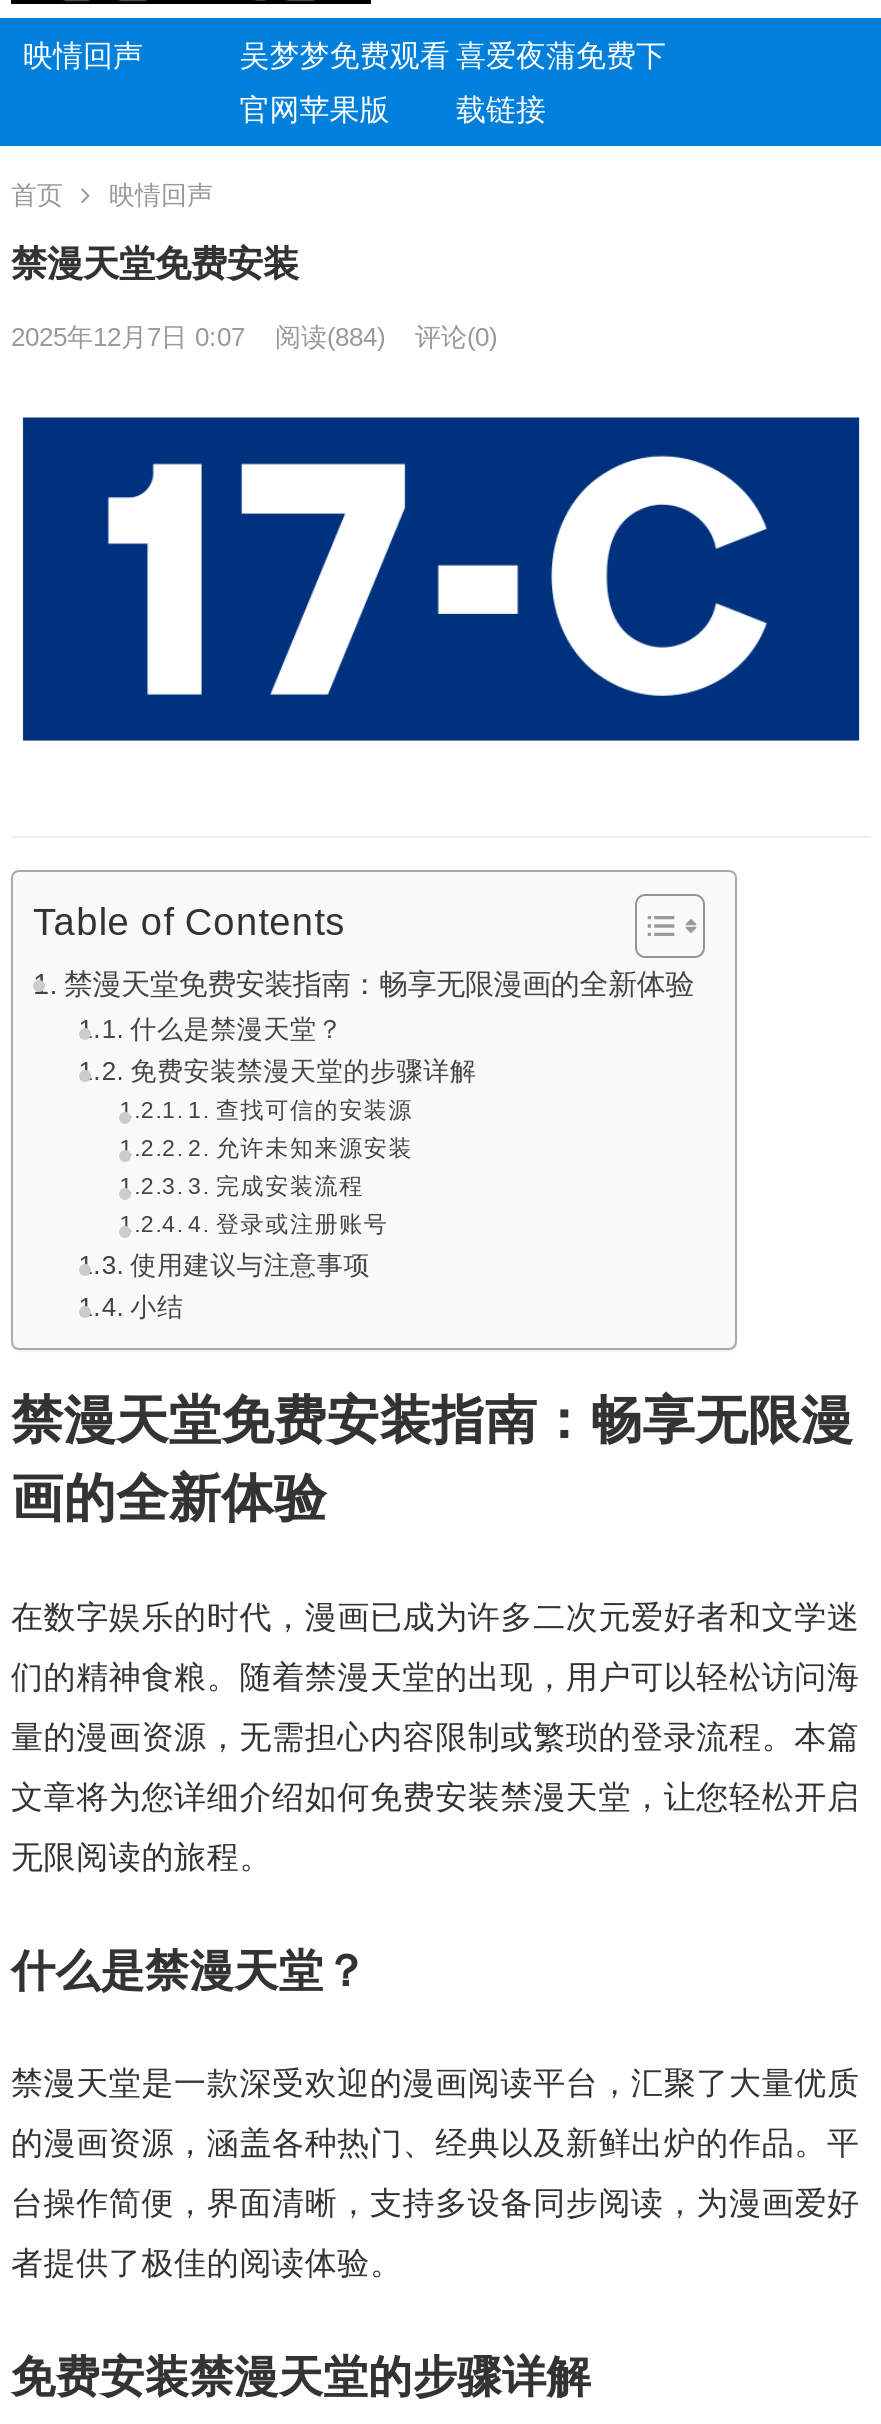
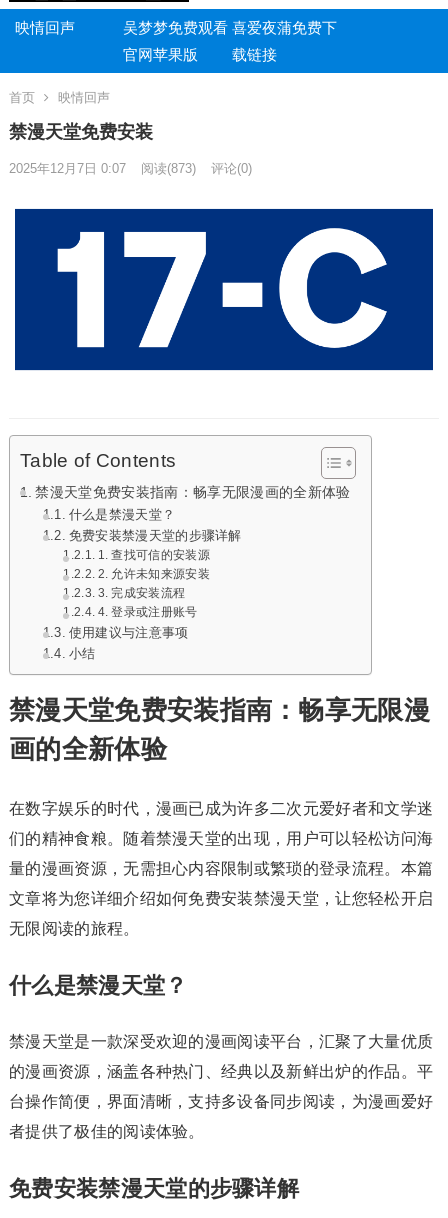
[11,322,497,352] 2025年12月7日 0:07 阅读(884) 评论(0) -> [9,161,252,176] 2025年12月7日 0:07 阅读(873) 评论(0)

